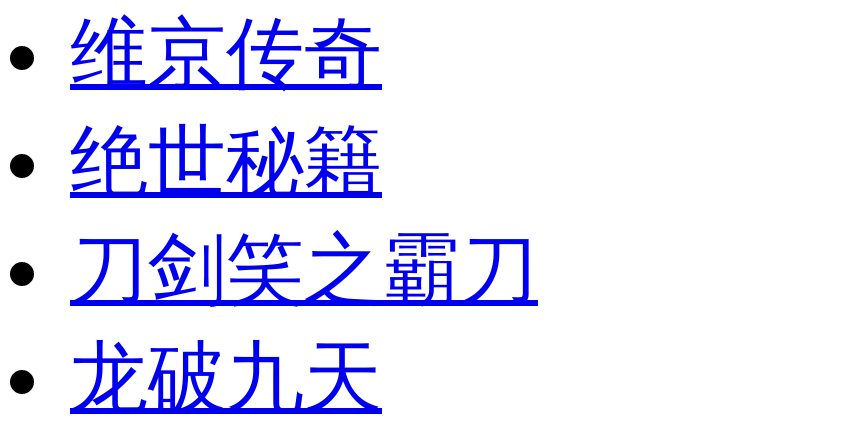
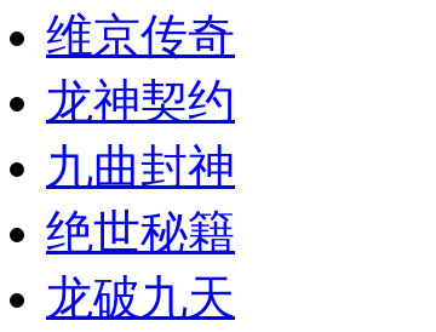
none -> [46,75,235,193] 龙神契约 | 九曲封神
moved [70,118,382,204] -> [46,206,235,258]: 绝世秘籍
[70,226,538,312] 刀剑笑之霸刀 -> none

